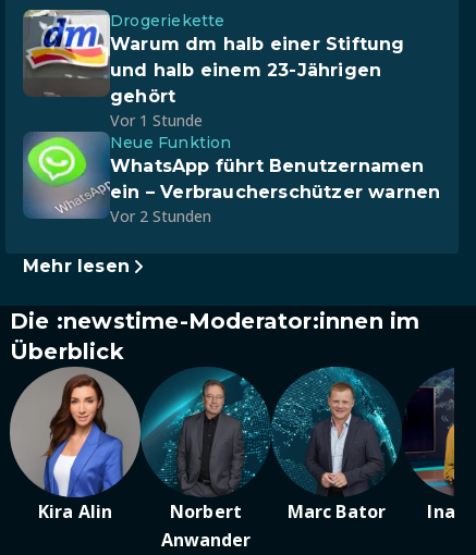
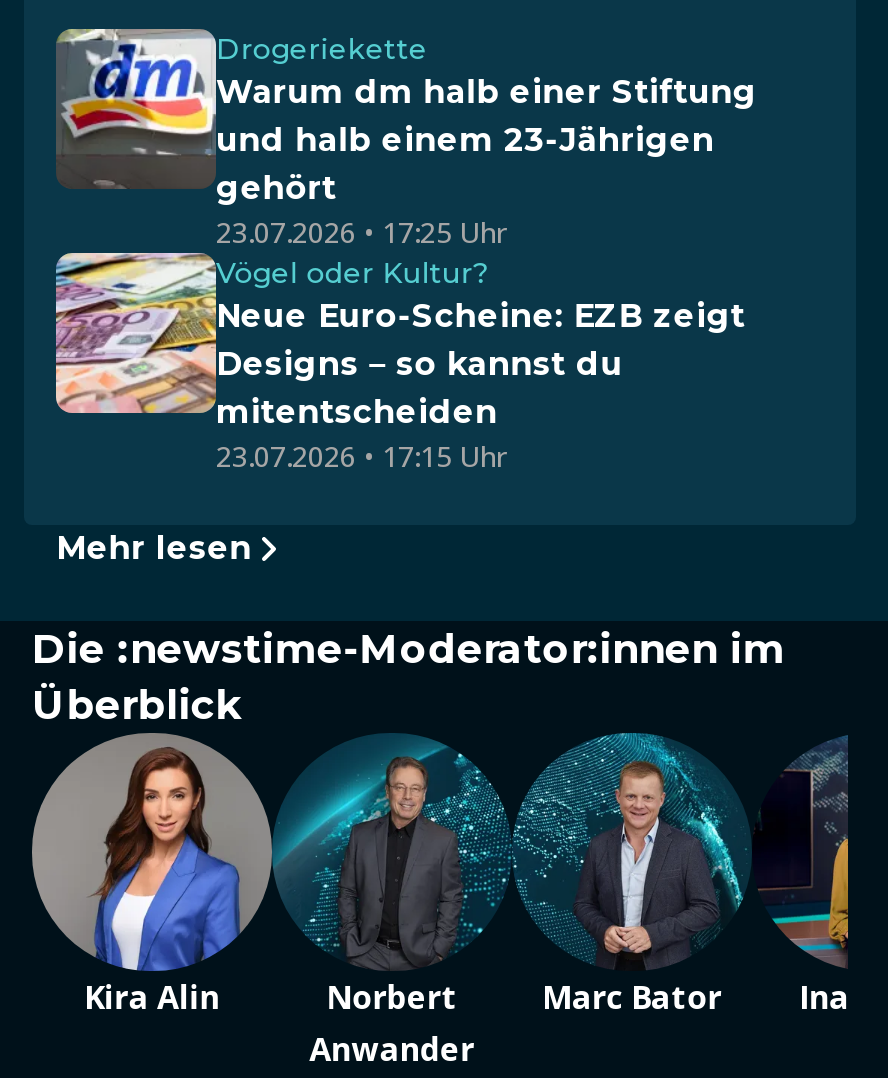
[23,110,440,226] [image] | Vor 1 Stunde | Neue Funktion | WhatsApp führt Benutzernamen | ein – Verbraucherschützer warnen | Vor 2 Stunden -> [56,212,745,474] [image] | 23.07.2026 • 17:25 Uhr | Vögel oder Kultur? | Neue Euro-Scheine: EZB zeigt | Designs – so kannst du | mitentscheiden | 23.07.2026 • 17:15 Uhr

